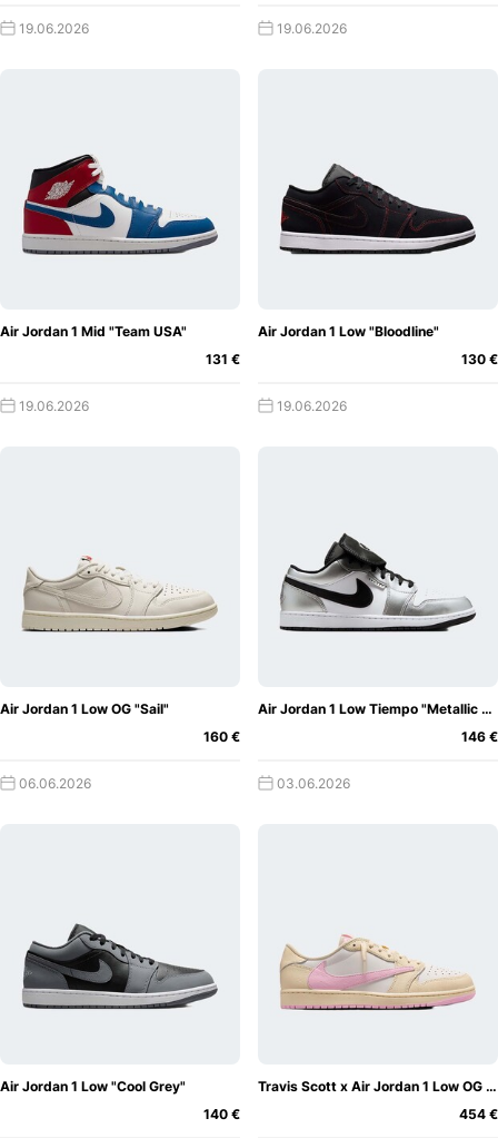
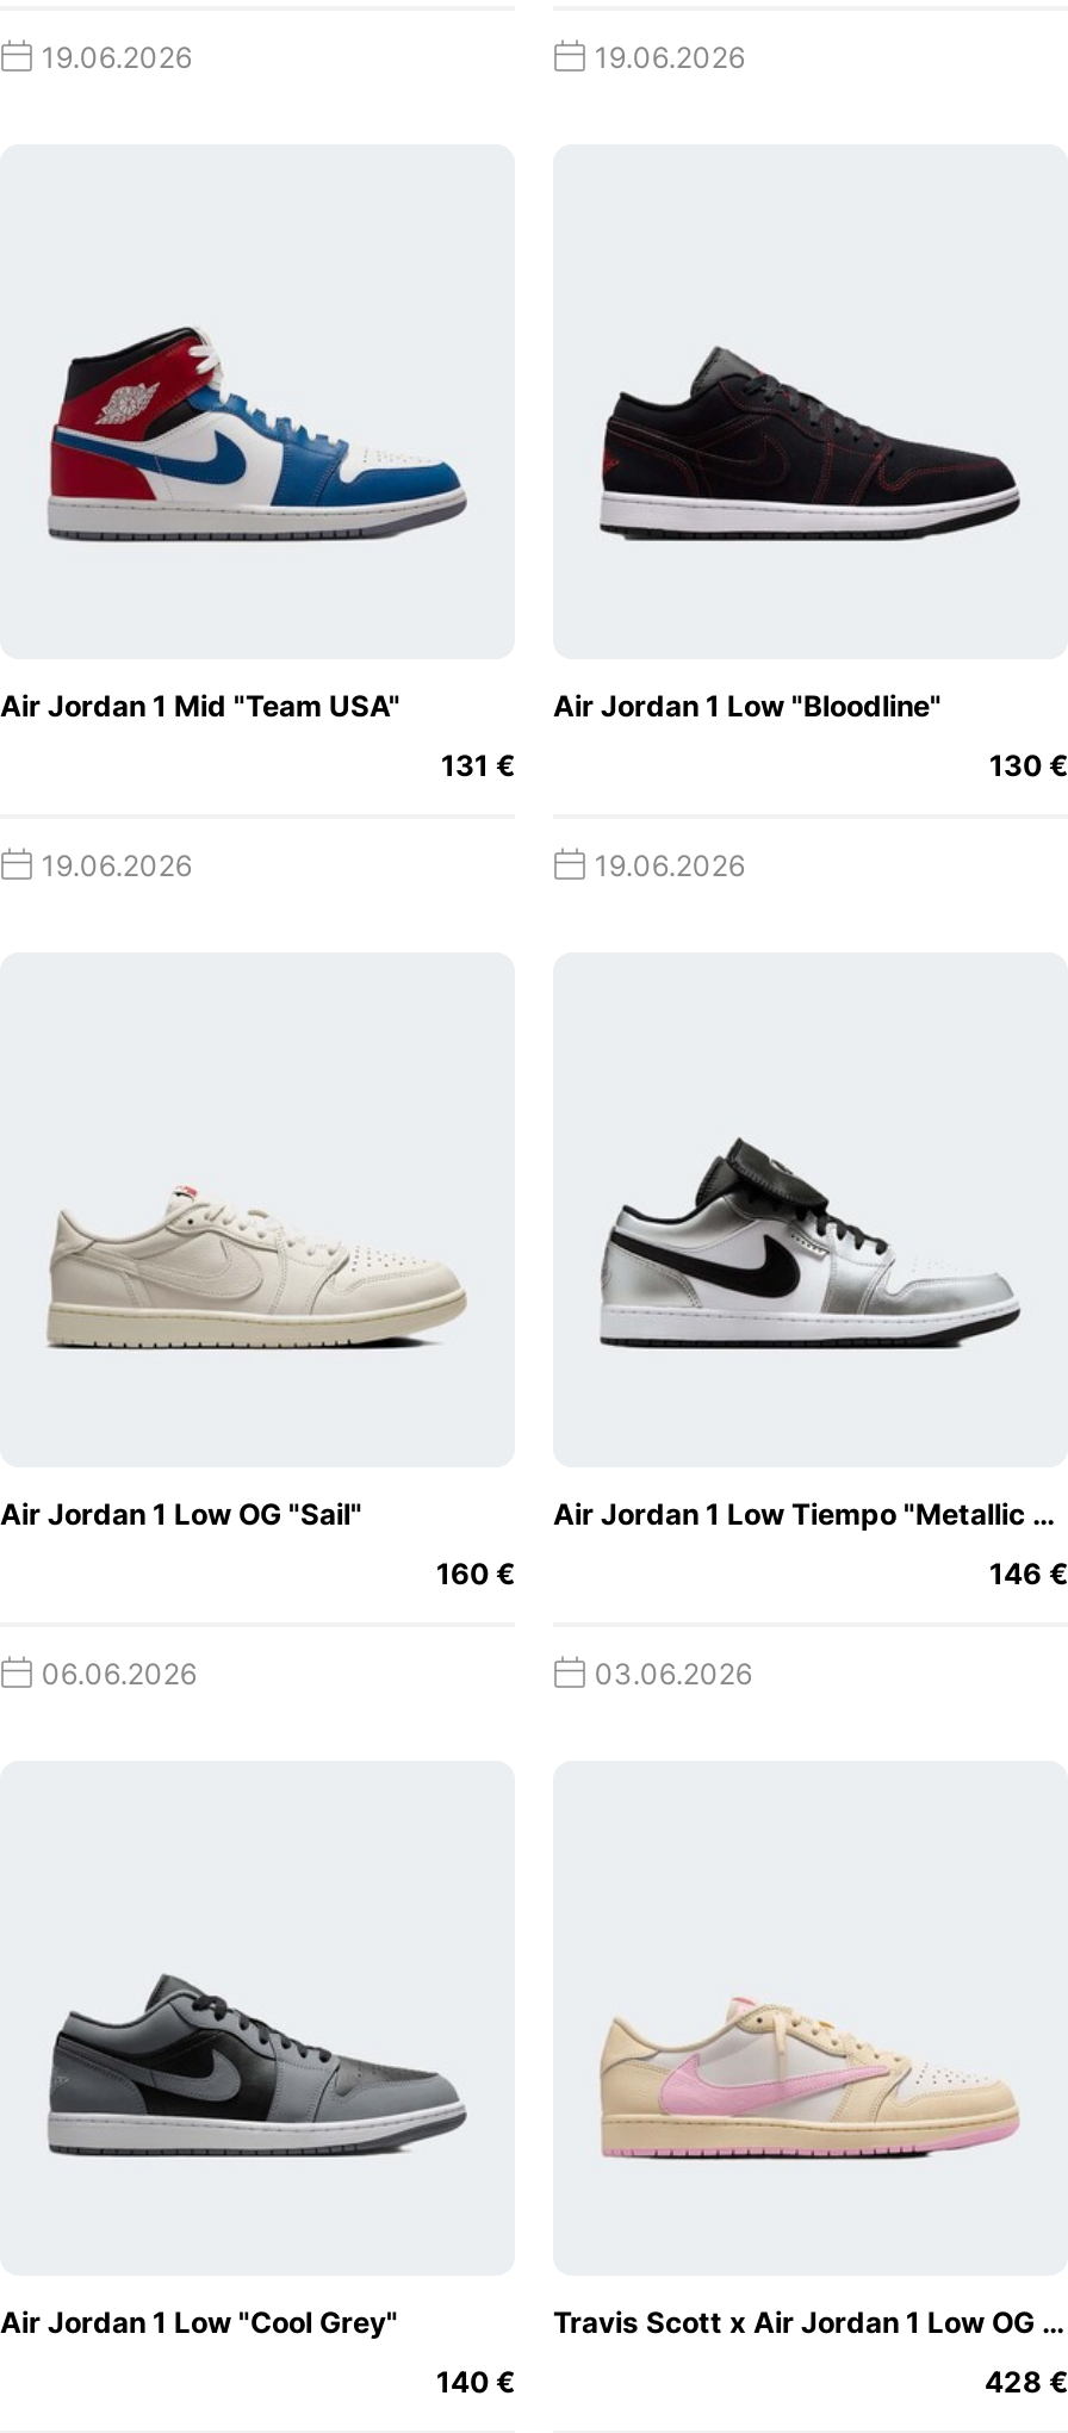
[459,1106,498,1122] 454 € -> [985,2364,1068,2399] 428 €

